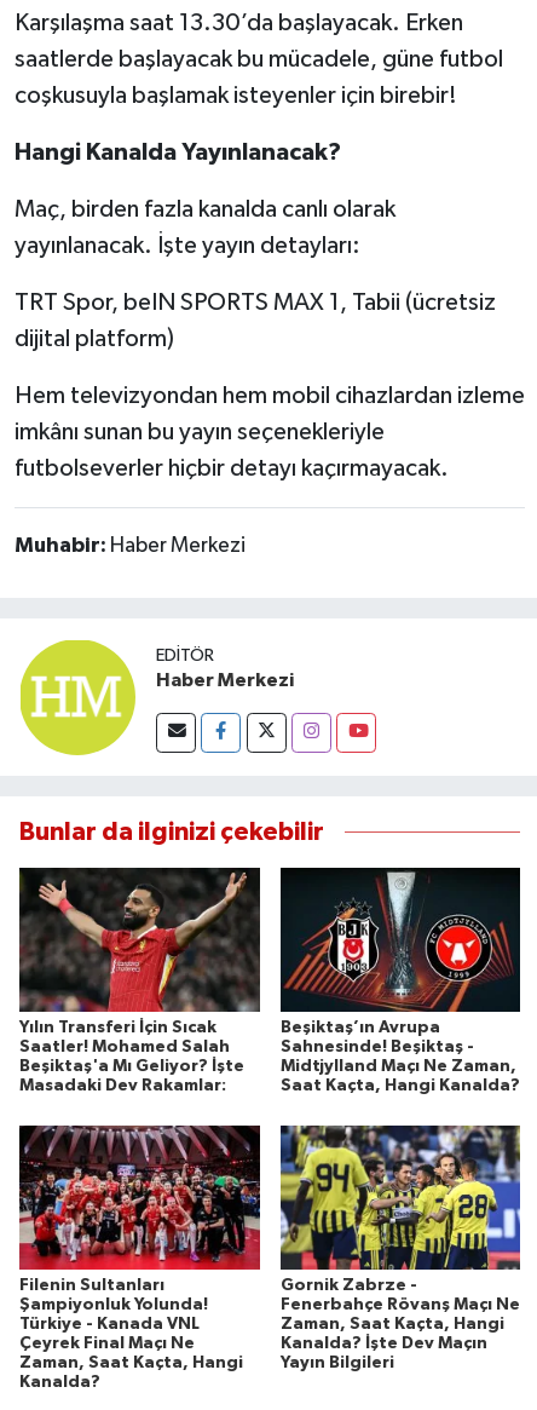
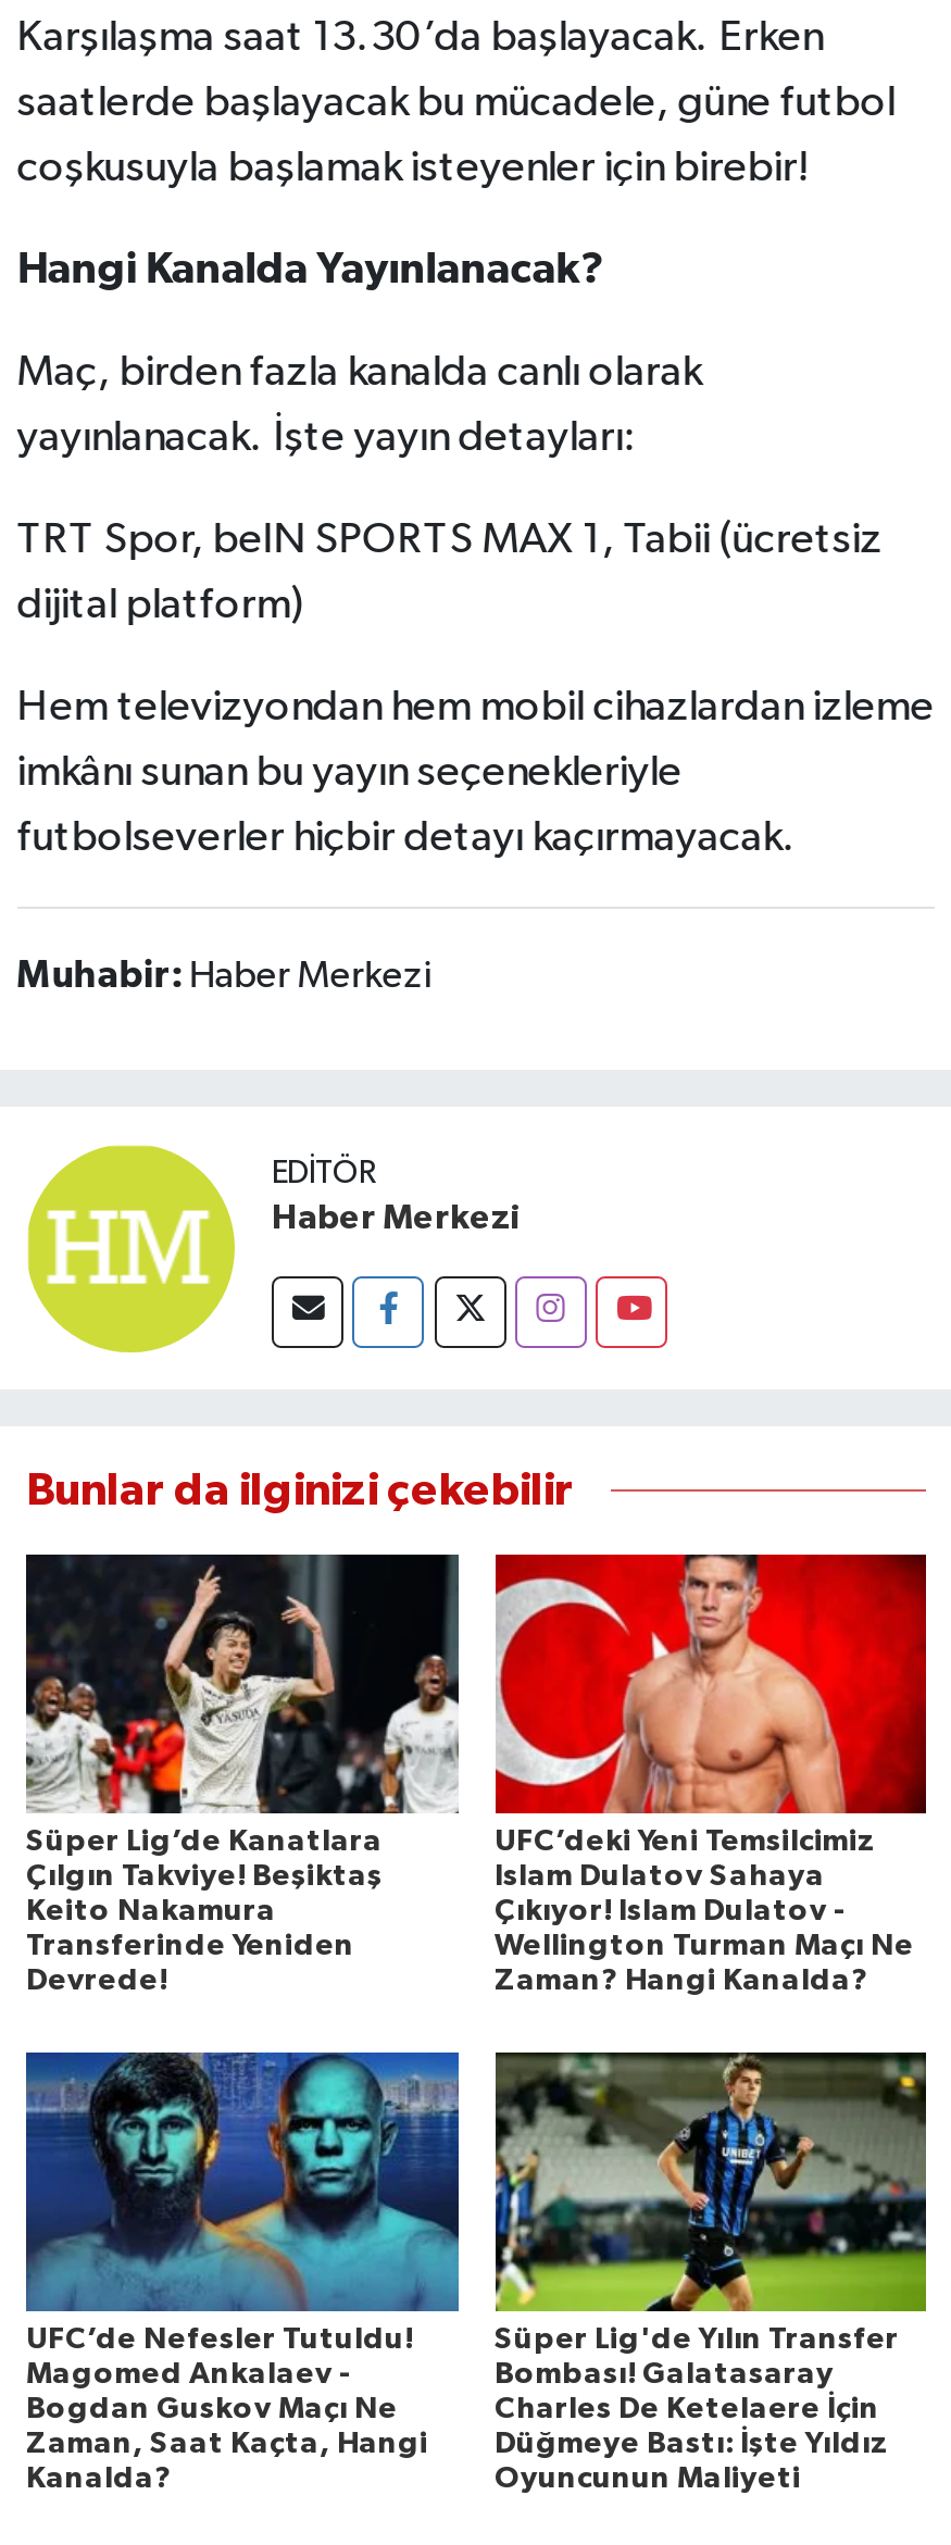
[18,869,261,1094] [image] | Yılın Transferi İçin Sıcak | Saatler! Mohamed Salah | Beşiktaş'a Mı Geliyor? İşte | Masadaki Dev Rakamlar: -> [26,1555,459,1995] [image] | Süper Lig’de Kanatlara | Çılgın Takviye! Beşiktaş | Keito Nakamura | Transferinde Yeniden | Devrede!
[279,867,521,1094] [image] | Beşiktaş’ın Avrupa | Sahnesinde! Beşiktaş - | Midtjylland Maçı Ne Zaman, | Saat Kaçta, Hangi Kanalda? -> [493,1552,928,1995] [image] | UFC’deki Yeni Temsilcimiz | Islam Dulatov Sahaya | Çıkıyor! Islam Dulatov - | Wellington Turman Maçı Ne | Zaman? Hangi Kanalda?
[18,1124,261,1351] [image] | Filenin Sultanları | Şampiyonluk Yolunda! | Türkiye - Kanada VNL | Çeyrek Final Maçı Ne -> [24,2018,461,2423] [image] | UFC’de Nefesler Tutuldu! | Magomed Ankalaev - | Bogdan Guskov Maçı Ne
[279,1124,521,1371] [image] | Gornik Zabrze - | Fenerbahçe Rövanş Maçı Ne | Zaman, Saat Kaçta, Hangi | Kanalda? İşte Dev Maçın | Yayın Bilgileri -> [493,2018,928,2493] [image] | Süper Lig'de Yılın Transfer | Bombası! Galatasaray | Charles De Ketelaere İçin | Düğmeye Bastı: İşte Yıldız | Oyuncunun Maliyeti

